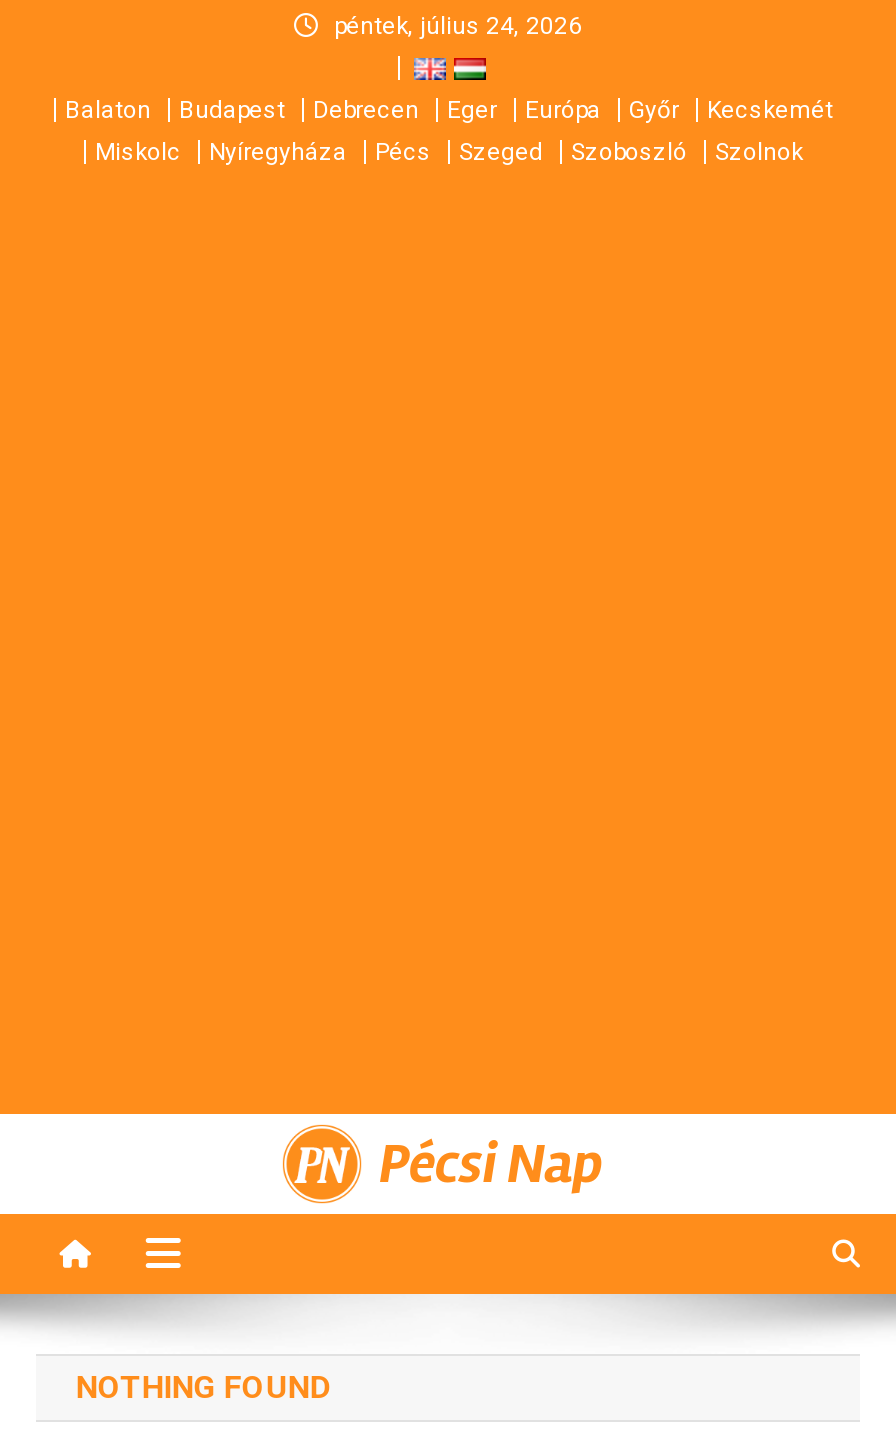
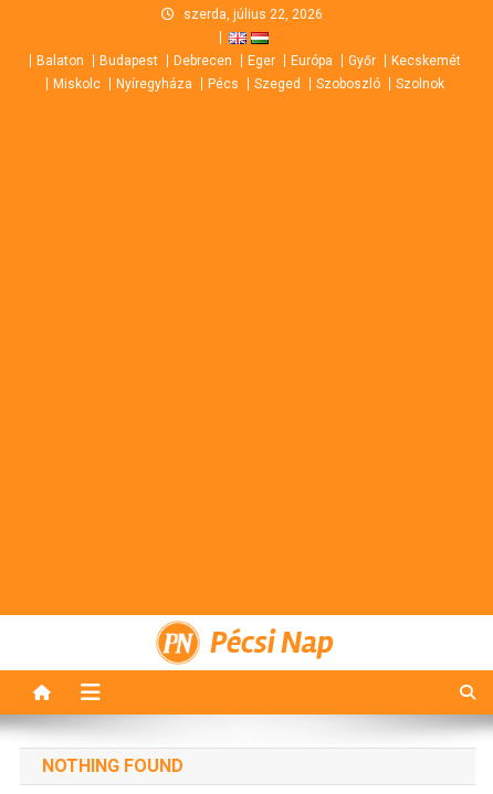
[334,12,582,40] péntek, július 24, 2026 -> [183,7,323,22] szerda, július 22, 2026

